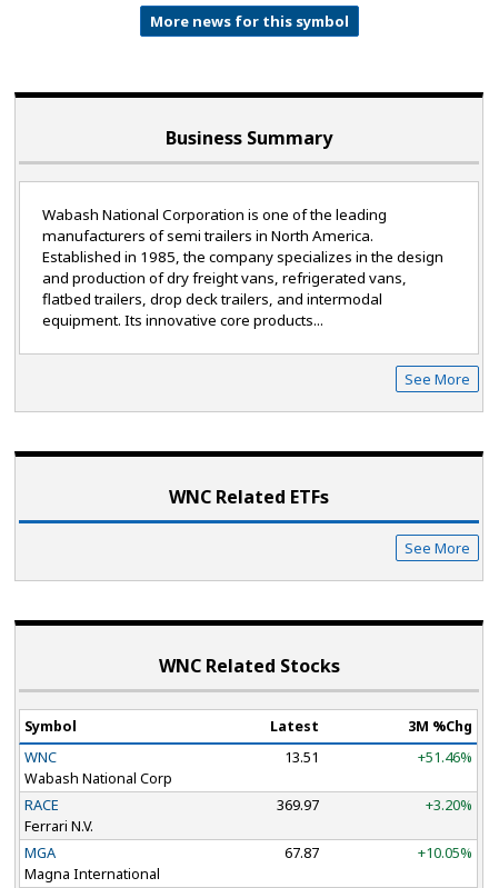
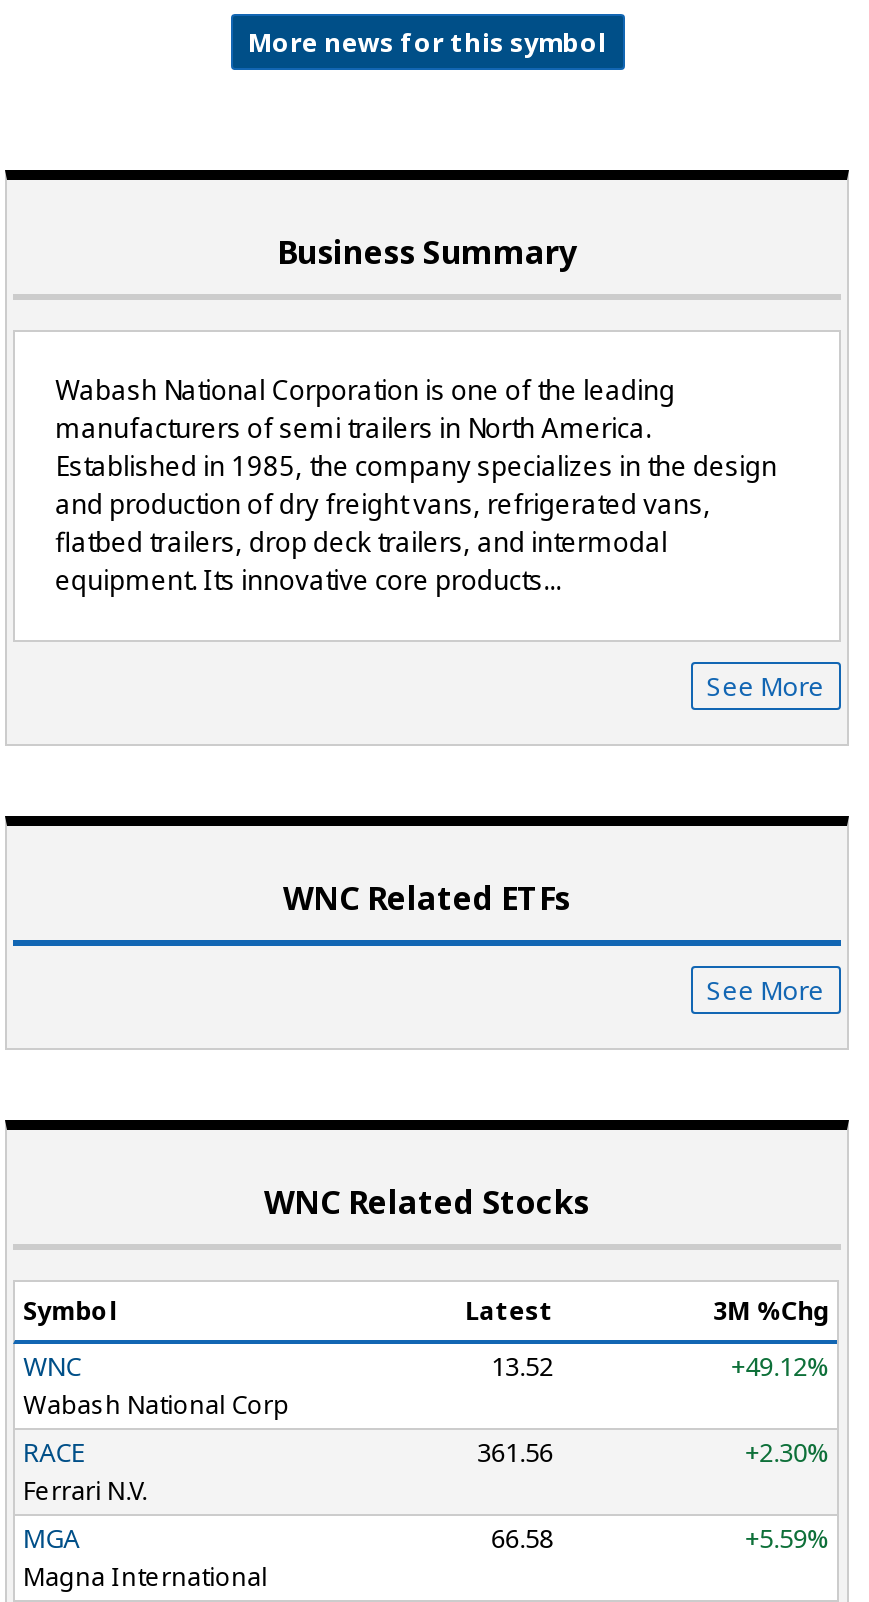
[285,747,319,767] 13.51 -> [491,1348,553,1384] 13.52
[418,747,472,767] +51.46% -> [731,1348,829,1384] +49.12%
[277,795,319,815] 369.97 -> [477,1434,553,1470] 361.56
[426,795,472,815] +3.20% -> [745,1434,829,1470] +2.30%
[285,842,319,862] 67.87 -> [491,1520,553,1556] 66.58
[418,842,472,862] +10.05% -> [745,1520,829,1556] +5.59%

